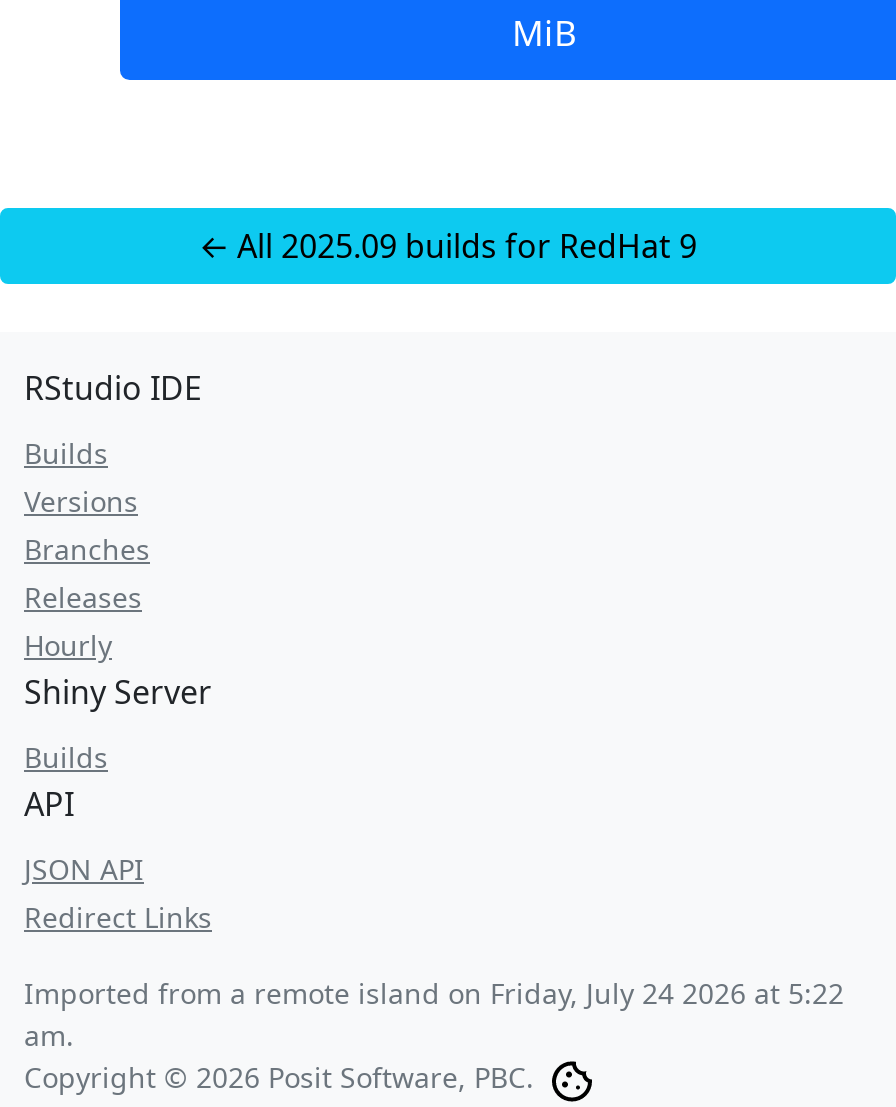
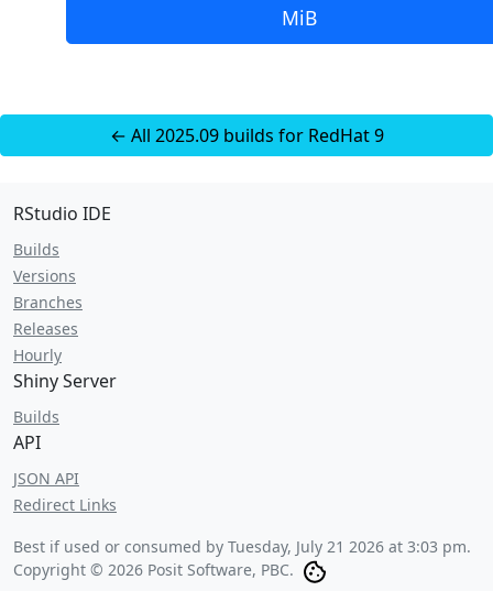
[24,974,844,1054] Imported from a remote island on Friday, July 24 2026 at 5:22 | am. -> [13,536,471,557] Best if used or consumed by Tuesday, July 21 2026 at 3:03 pm.

